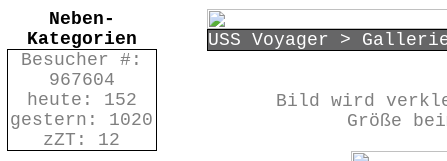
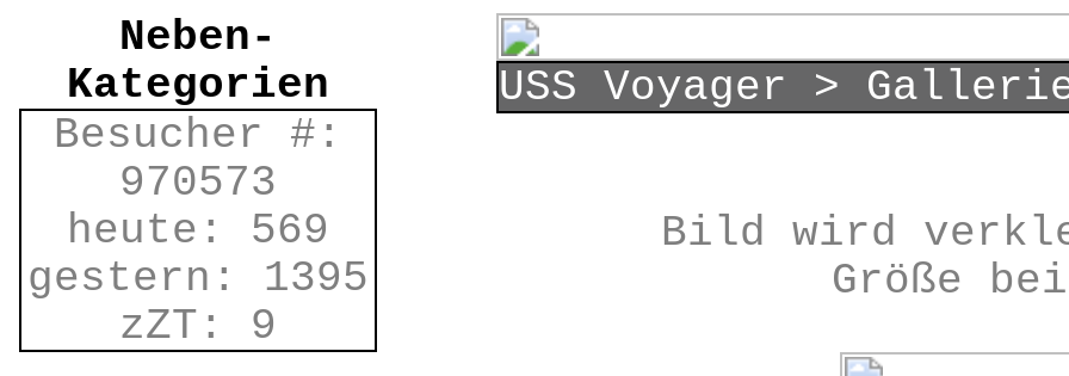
[49,70,115,90] 967604 -> [119,159,277,207] 970573
[27,90,137,110] heute: 152 -> [67,207,329,254] heute: 569
[10,110,153,130] gestern: 1020 -> [27,254,369,302] gestern: 1395
[43,130,120,150] zZT: 12 -> [119,302,277,350] zZT: 9

